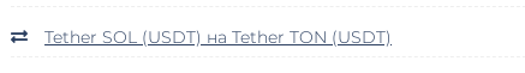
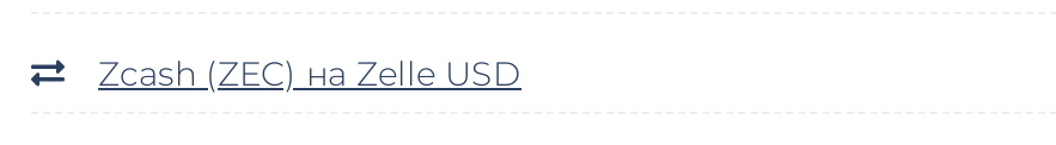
[44,26,392,48] Tether SOL (USDT) на Tether TON (USDT) -> [98,52,521,95] Zcash (ZEC) на Zelle USD

